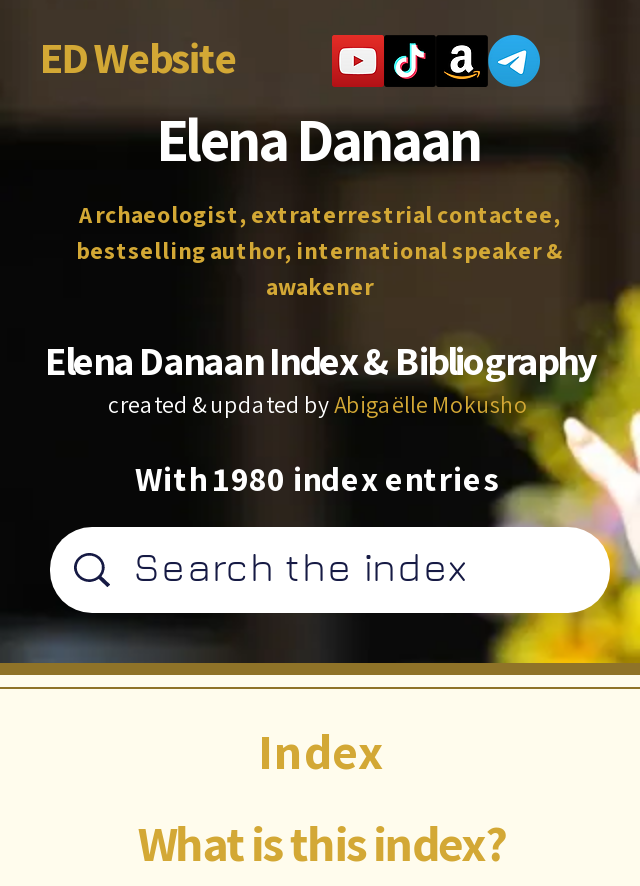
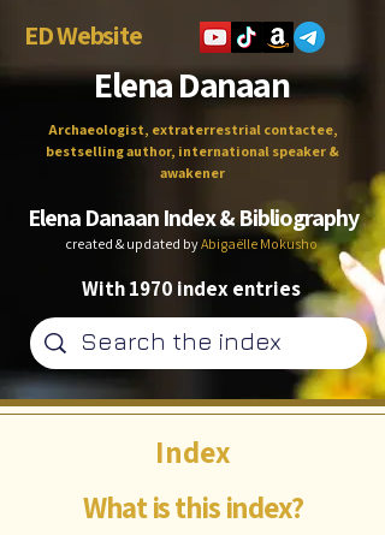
[135,457,499,501] With 1980 index entries -> [81,275,300,302] With 1970 index entries

